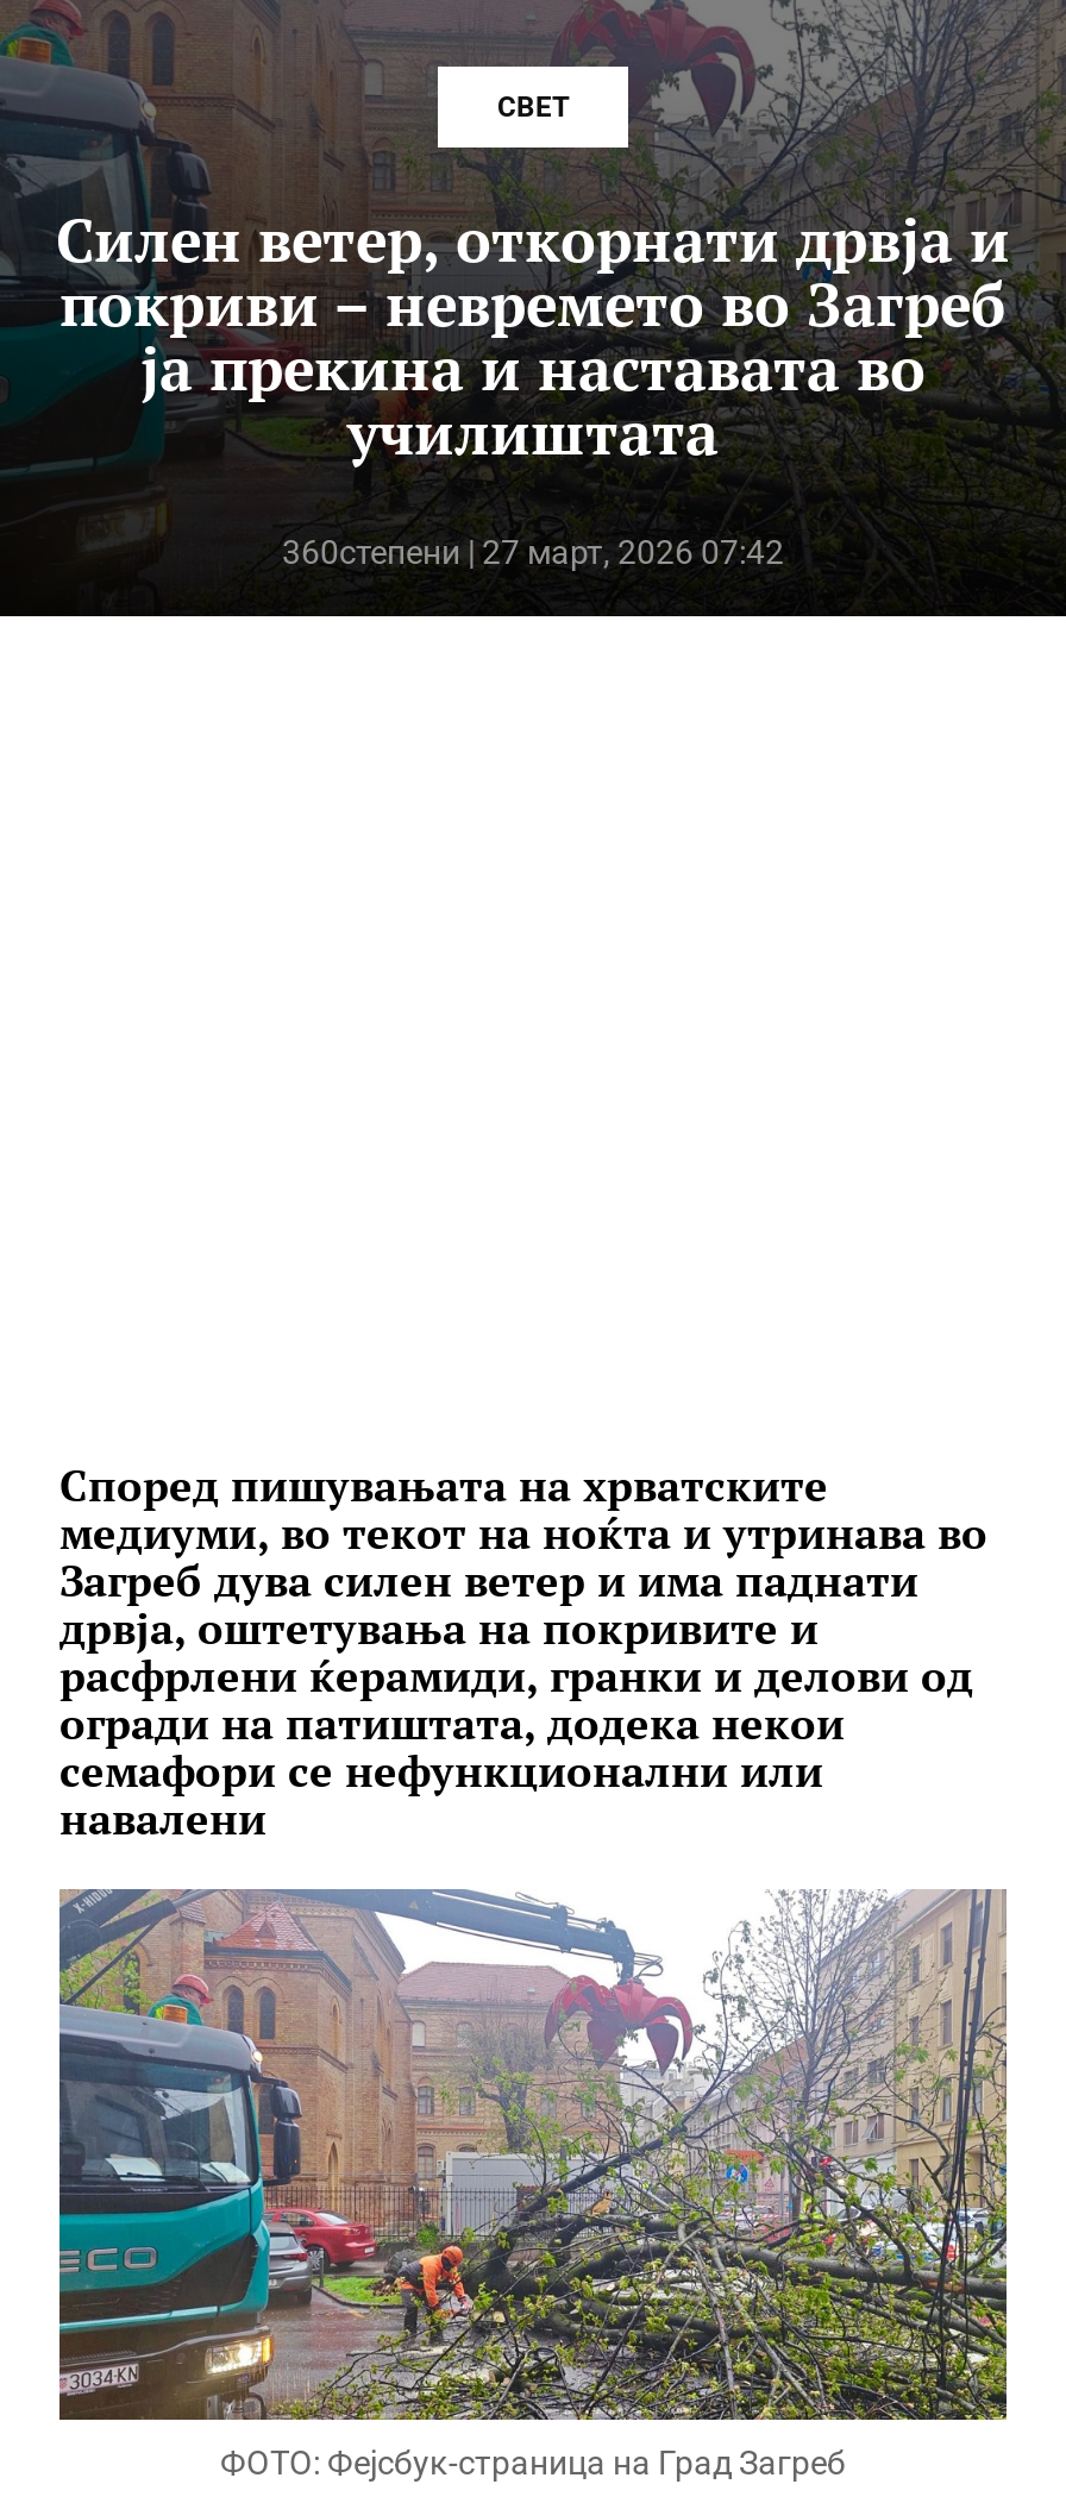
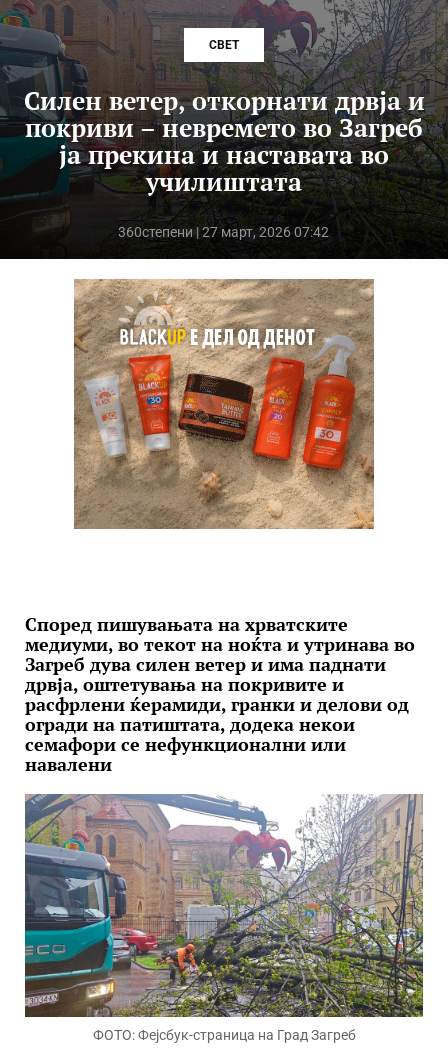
none -> [73,278,375,530] [image]

